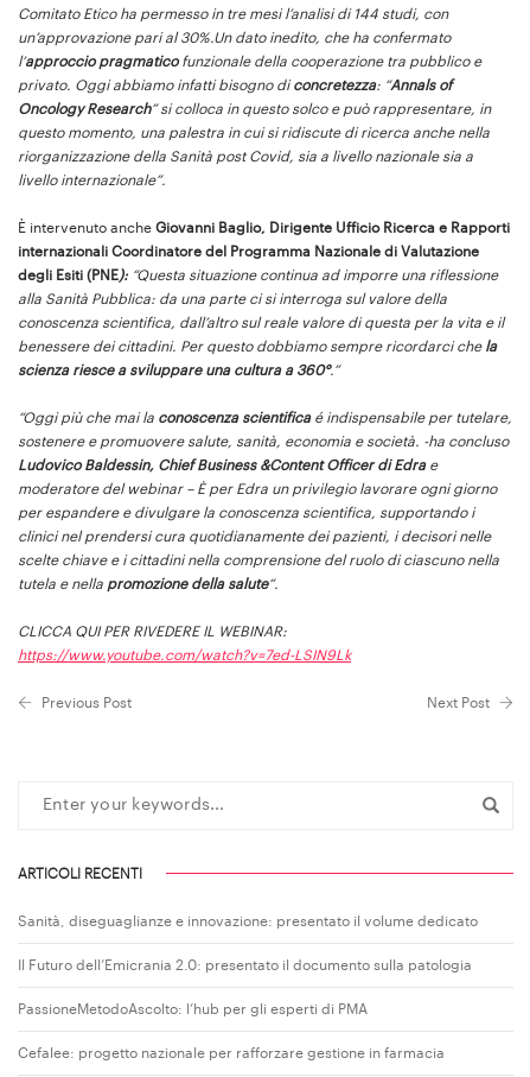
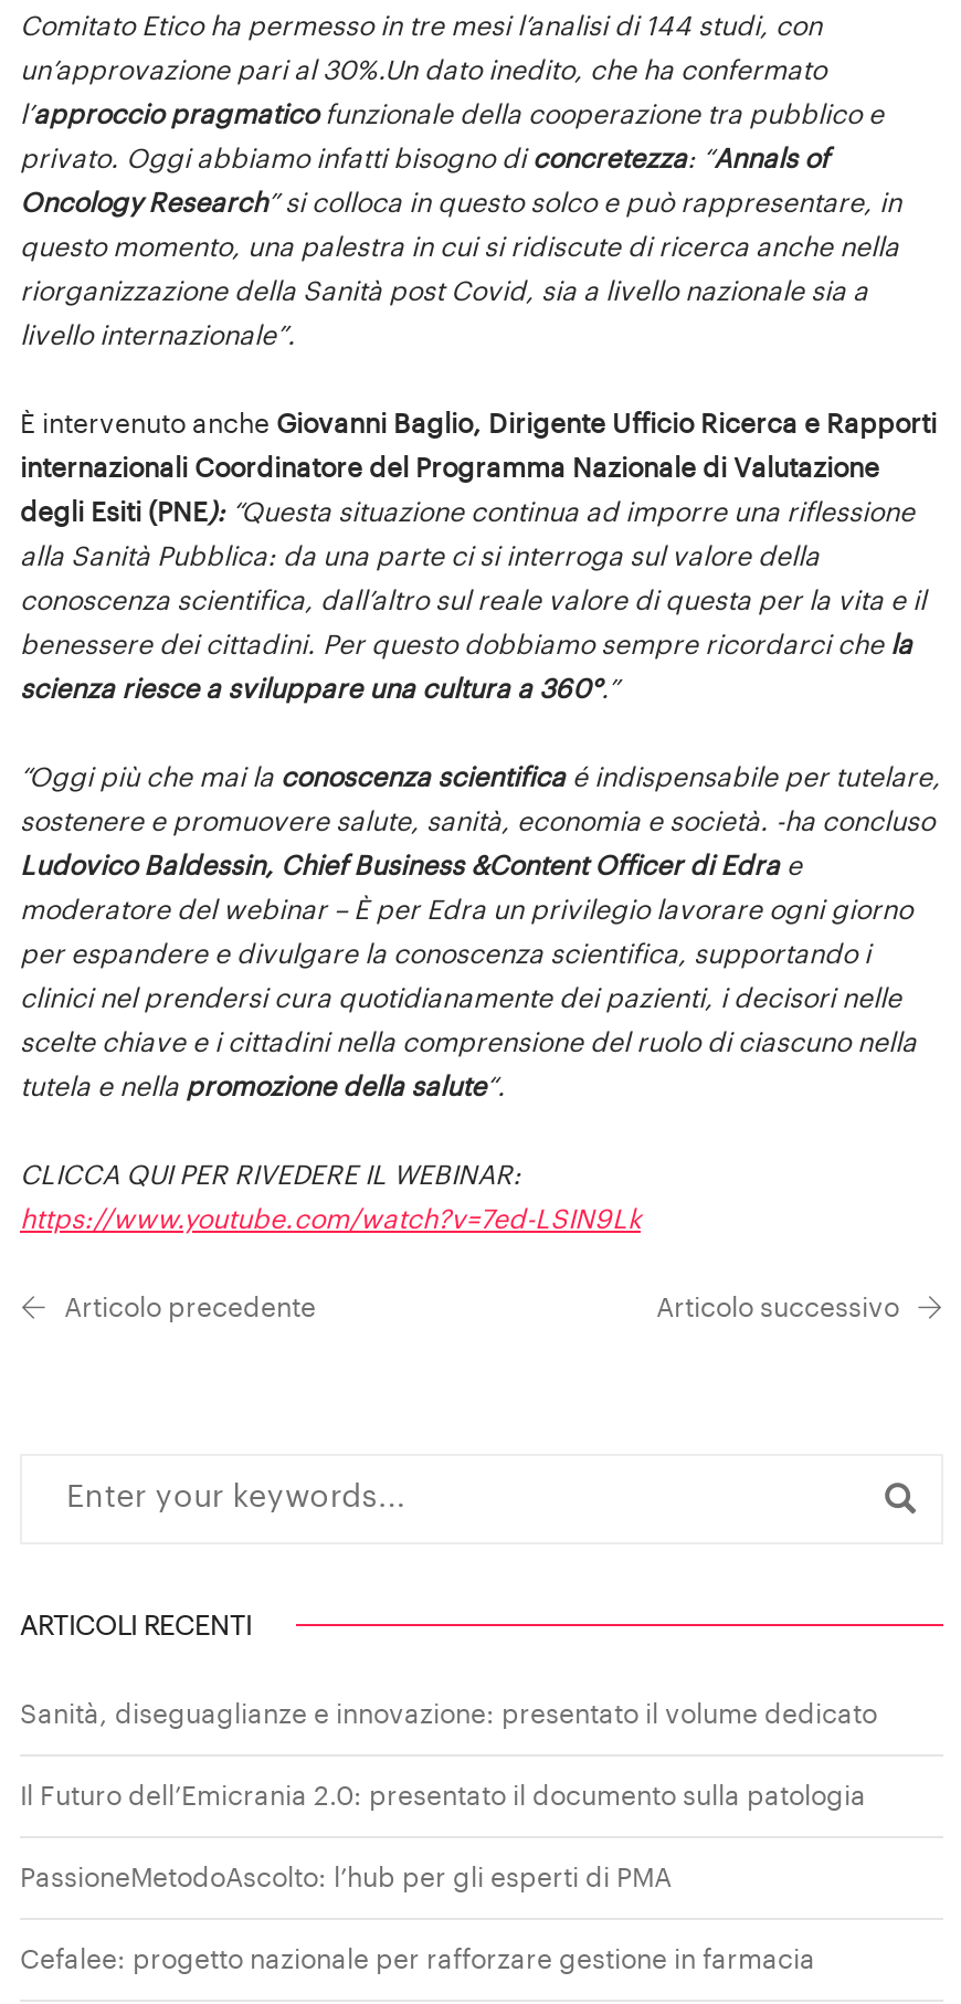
[41,696,490,710] Previous Post | Next Post -> [64,1294,899,1321] Articolo precedente | Articolo successivo

